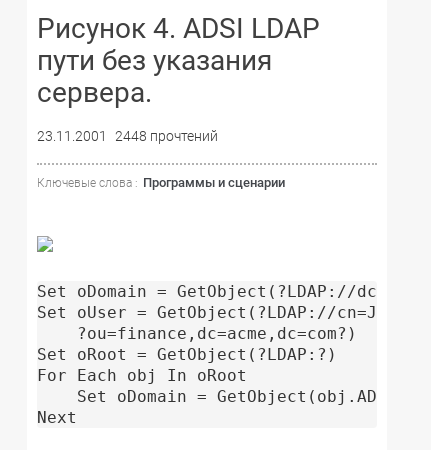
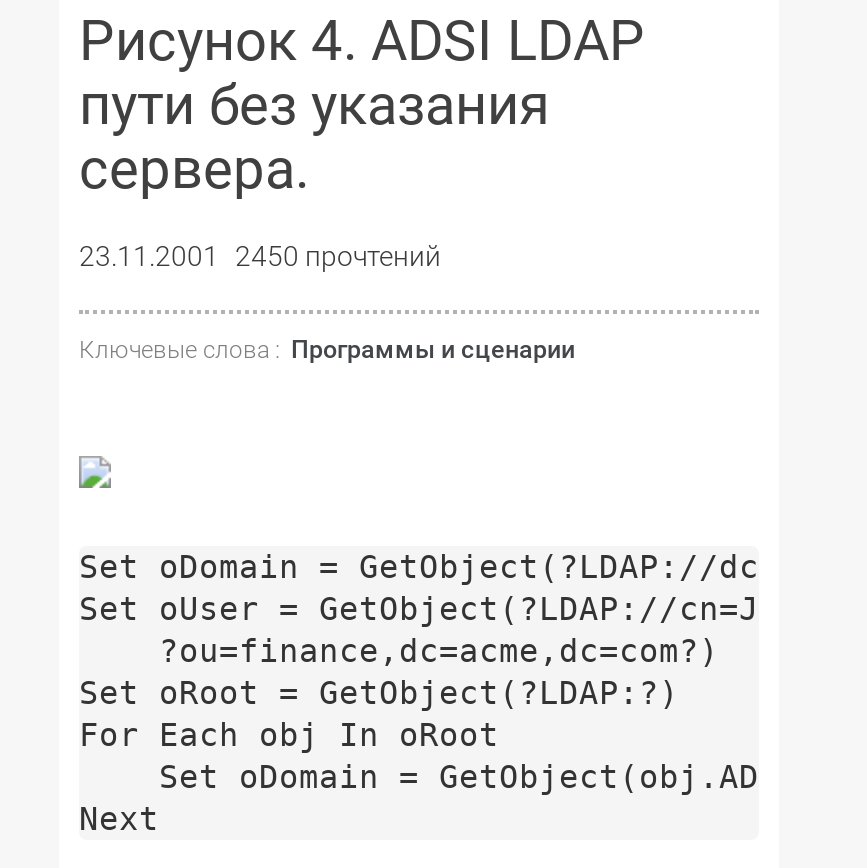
[37,128,218,144] 23.11.2001 2448 прочтений -> [79,240,441,272] 23.11.2001 2450 прочтений

